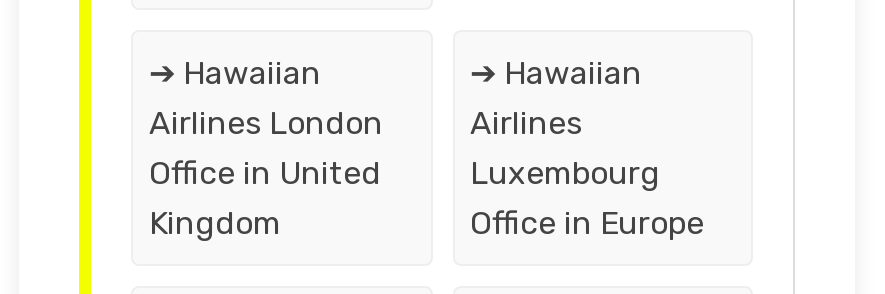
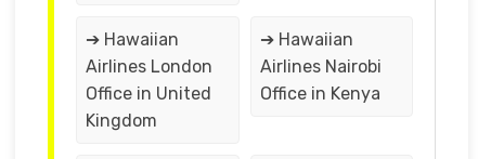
[470,103,704,241] Airlines | Luxembourg | Office in Europe -> [260,56,381,104] Airlines Nairobi | Office in Kenya

